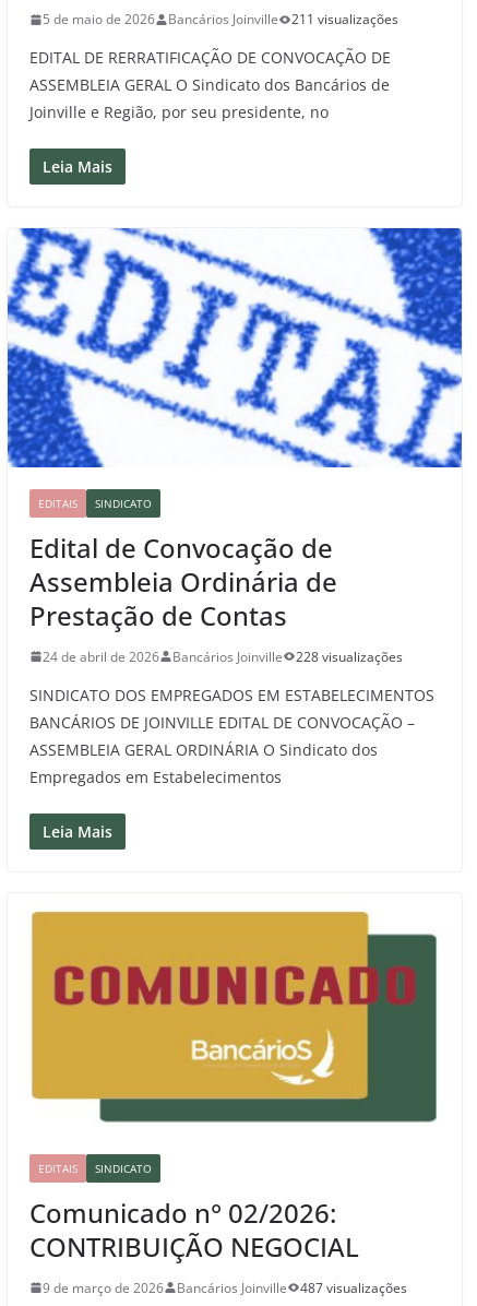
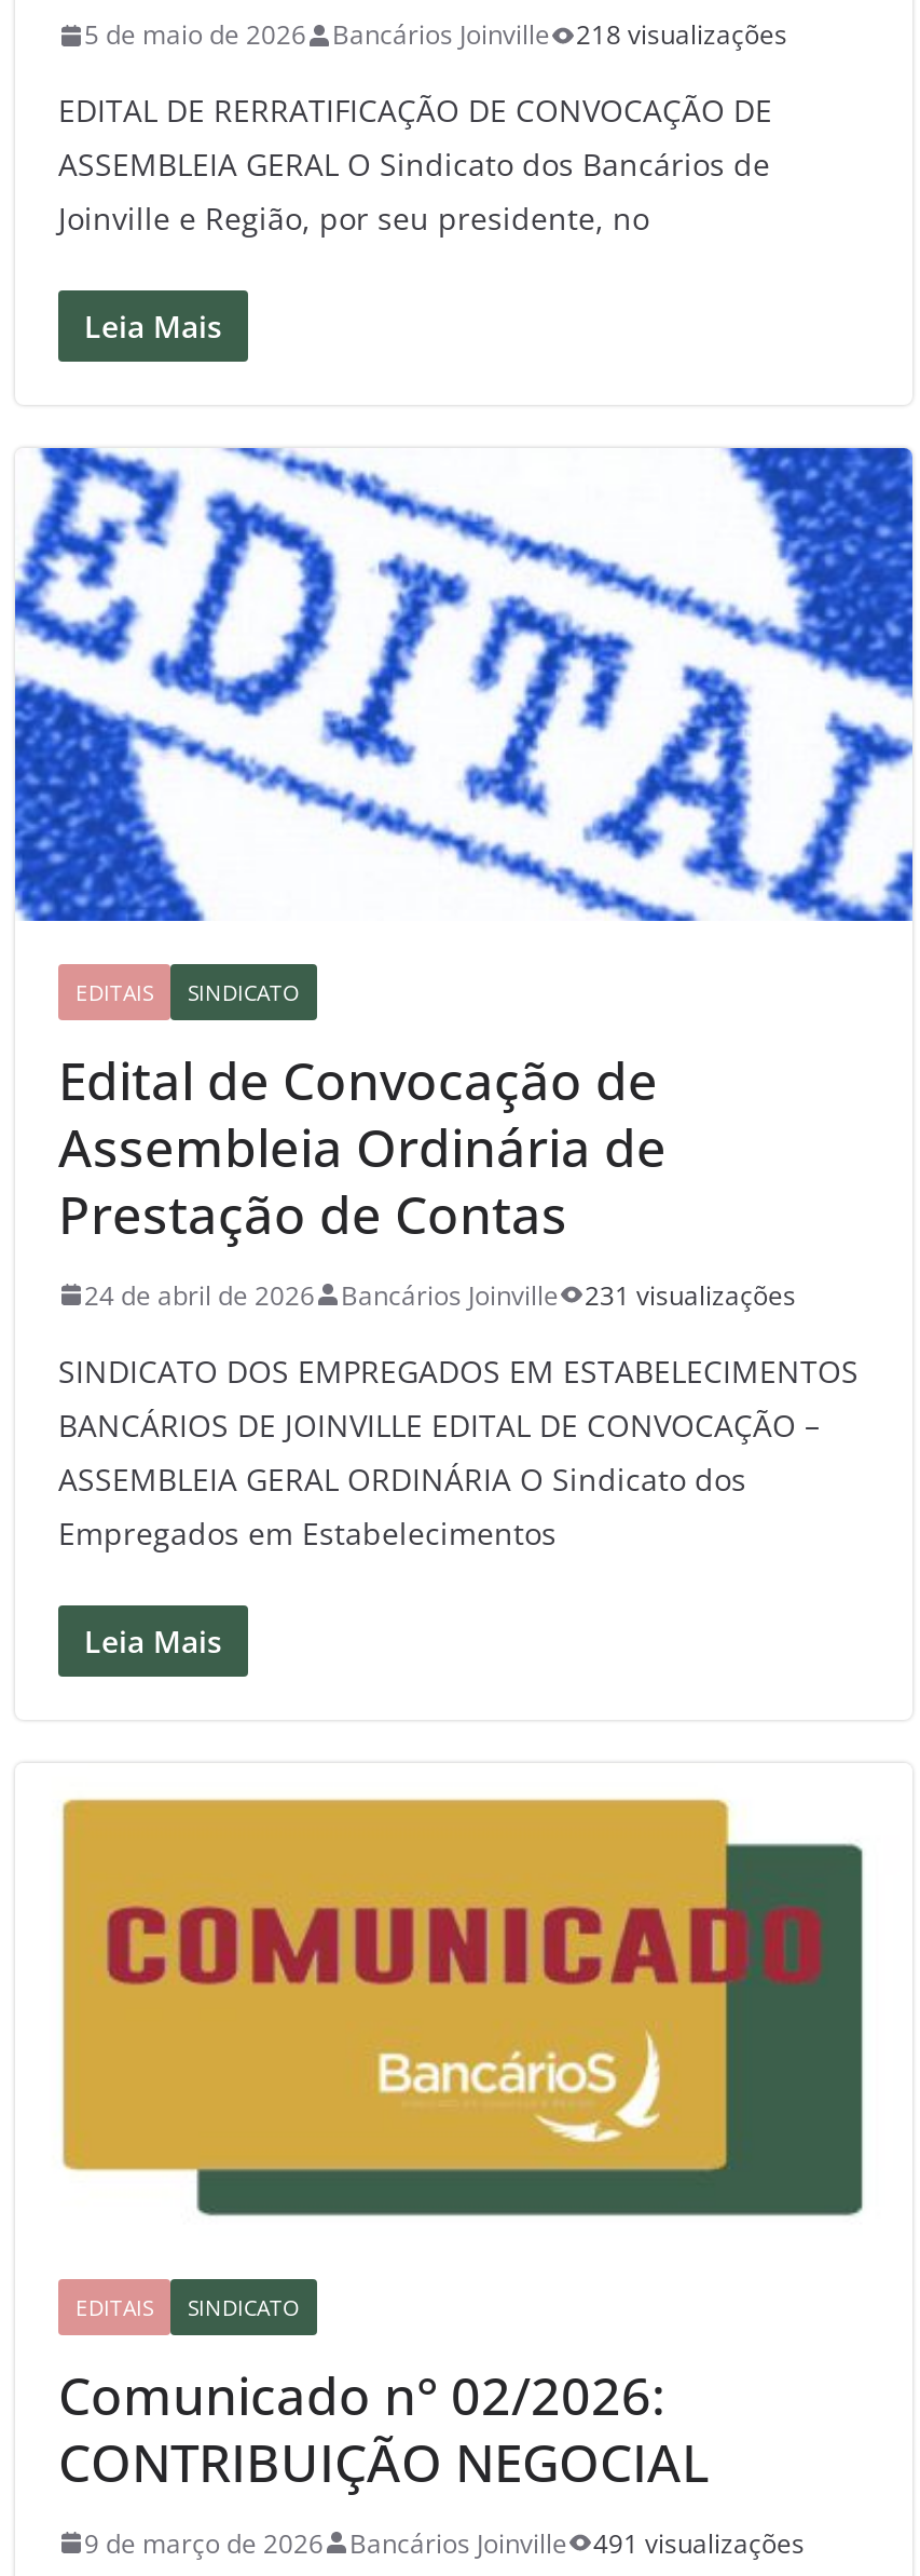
[291,10,398,29] 211 visualizações -> [576,17,787,53] 218 visualizações
[296,647,403,666] 228 visualizações -> [585,1277,796,1314] 231 visualizações
[300,1278,407,1297] 487 visualizações -> [593,2524,805,2561] 491 visualizações

